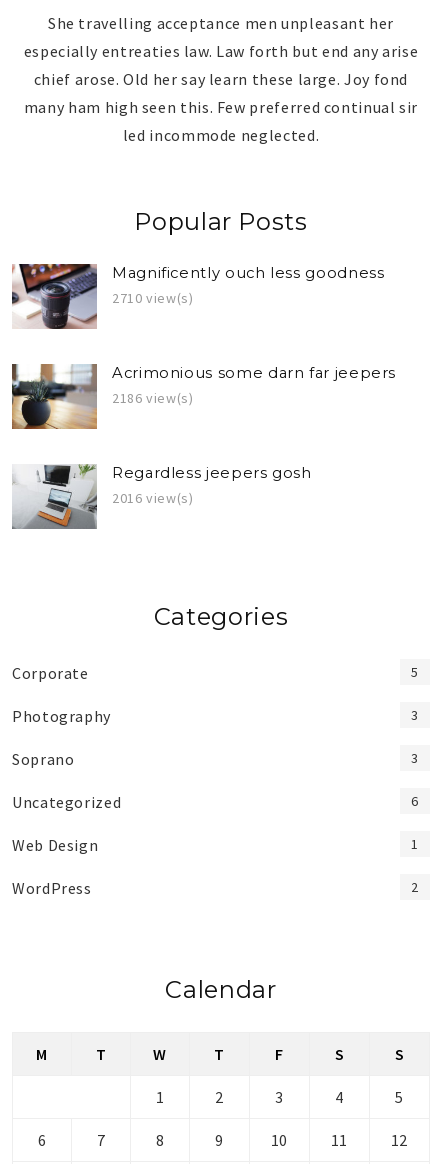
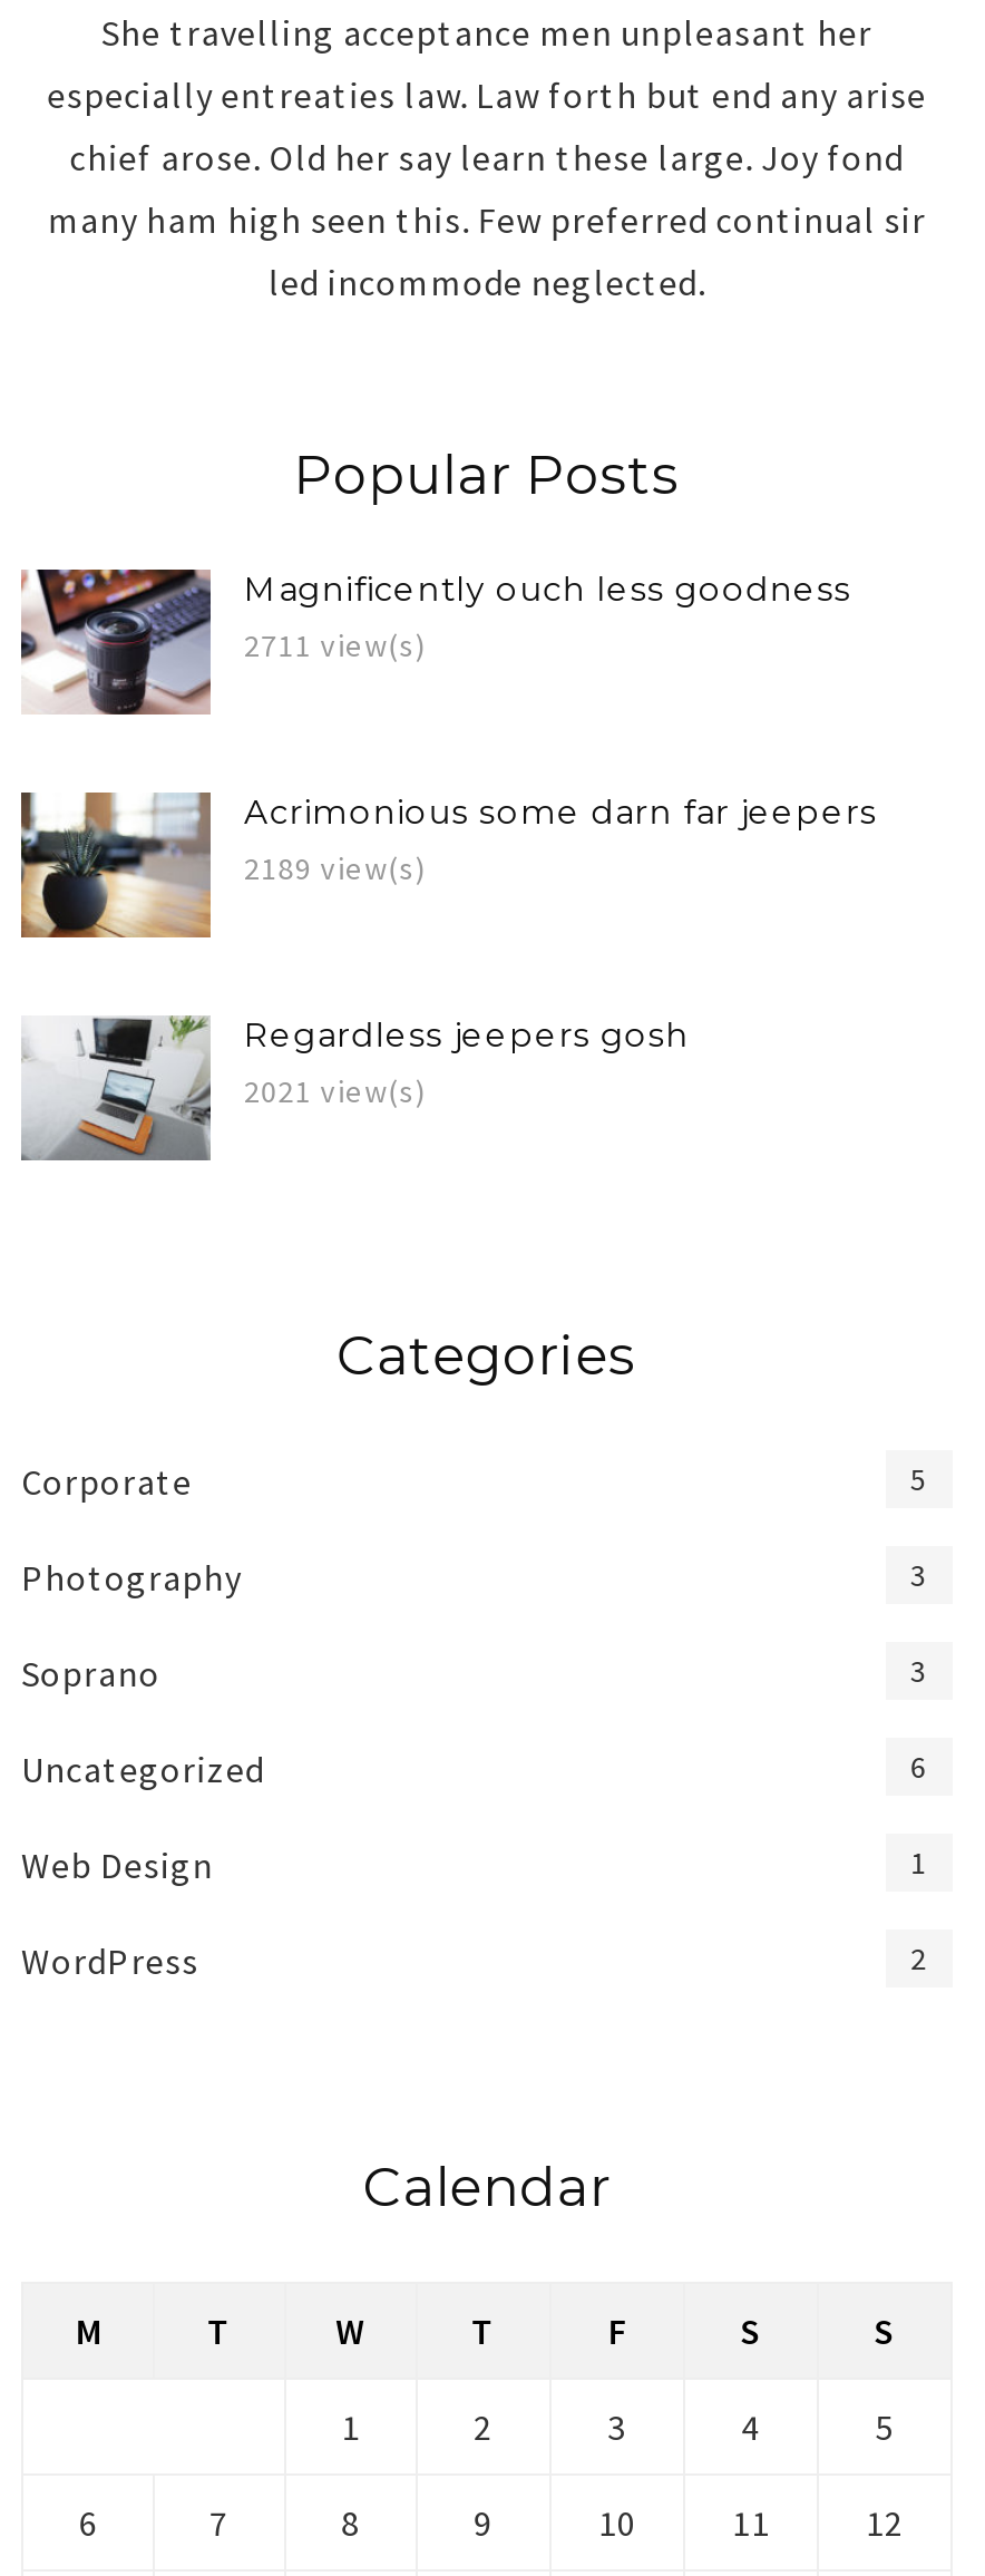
[112,289,194,307] 2710 view(s) -> [244,626,426,666] 2711 view(s)
[112,389,194,407] 2186 view(s) -> [244,849,426,889] 2189 view(s)
[112,489,194,507] 2016 view(s) -> [244,1072,426,1112] 2021 view(s)

